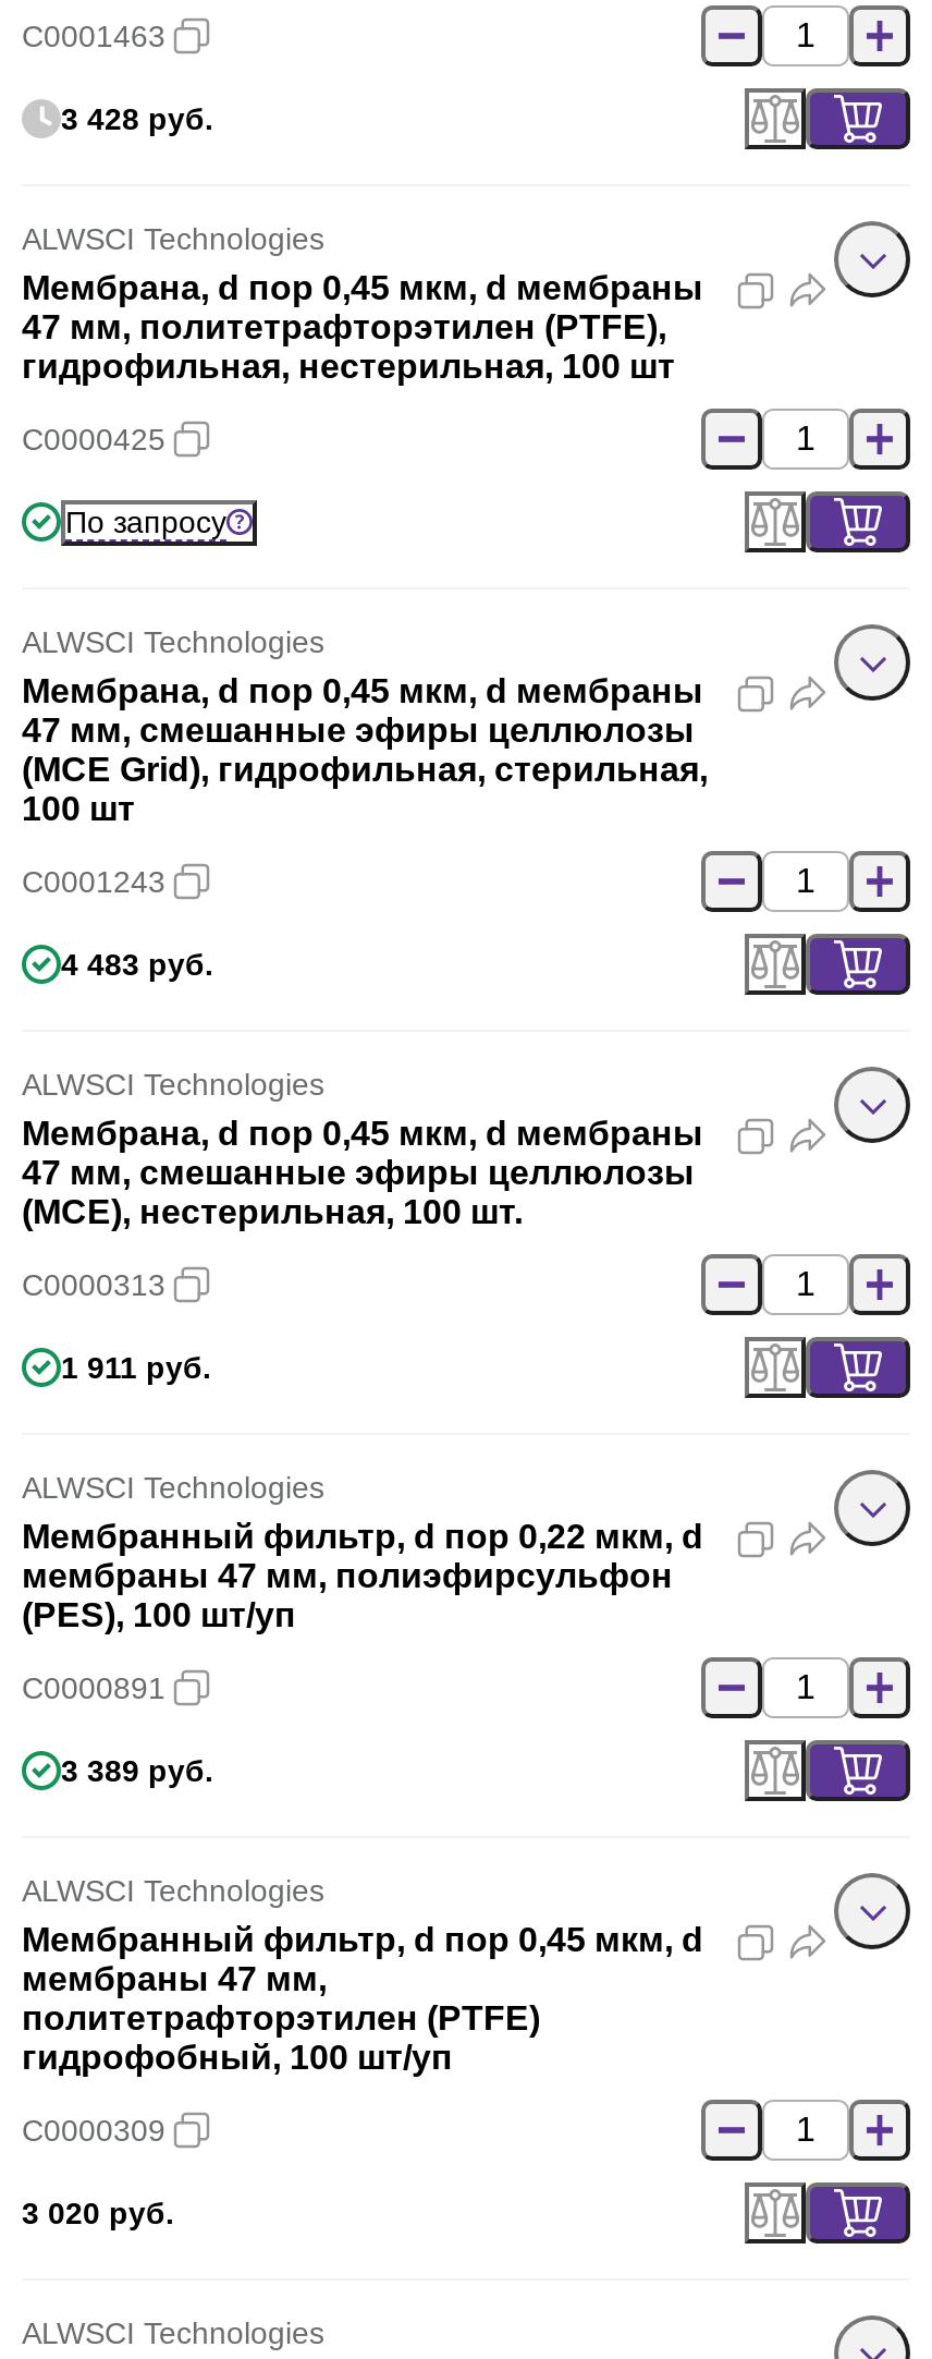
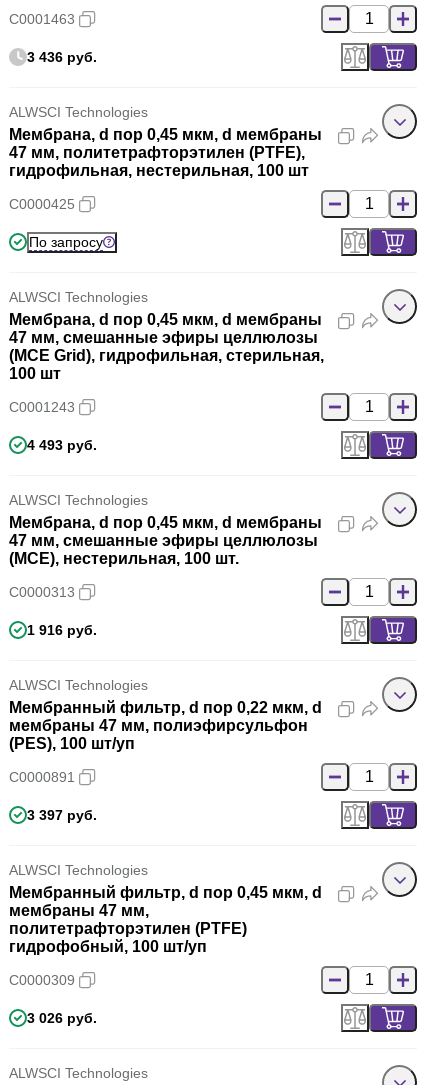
[61,101,213,136] 3 428 руб. -> [27,49,97,65] 3 436 руб.
[61,947,213,982] 4 483 руб. -> [27,437,97,453] 4 493 руб.
[61,1350,211,1385] 1 911 руб. -> [27,622,97,638] 1 916 руб.
[61,1753,213,1788] 3 389 руб. -> [27,807,97,823] 3 397 руб.
[22,2196,174,2230] 3 020 руб. -> [27,1010,97,1026] 3 026 руб.

